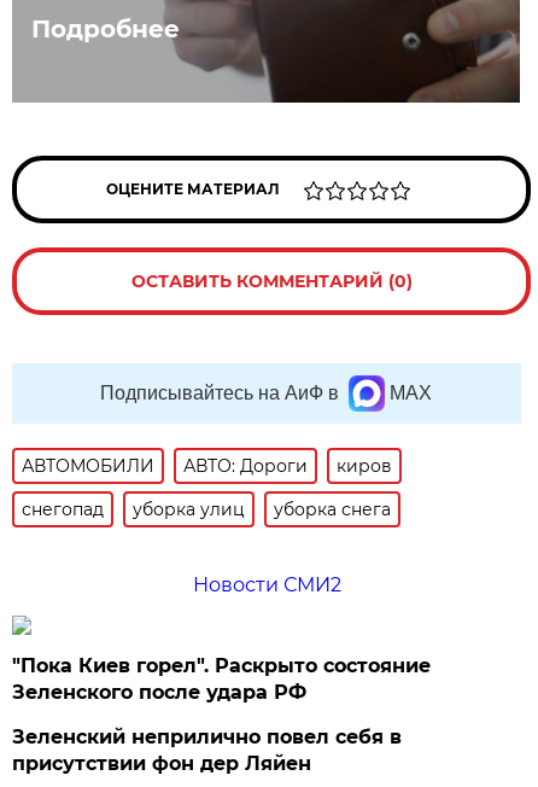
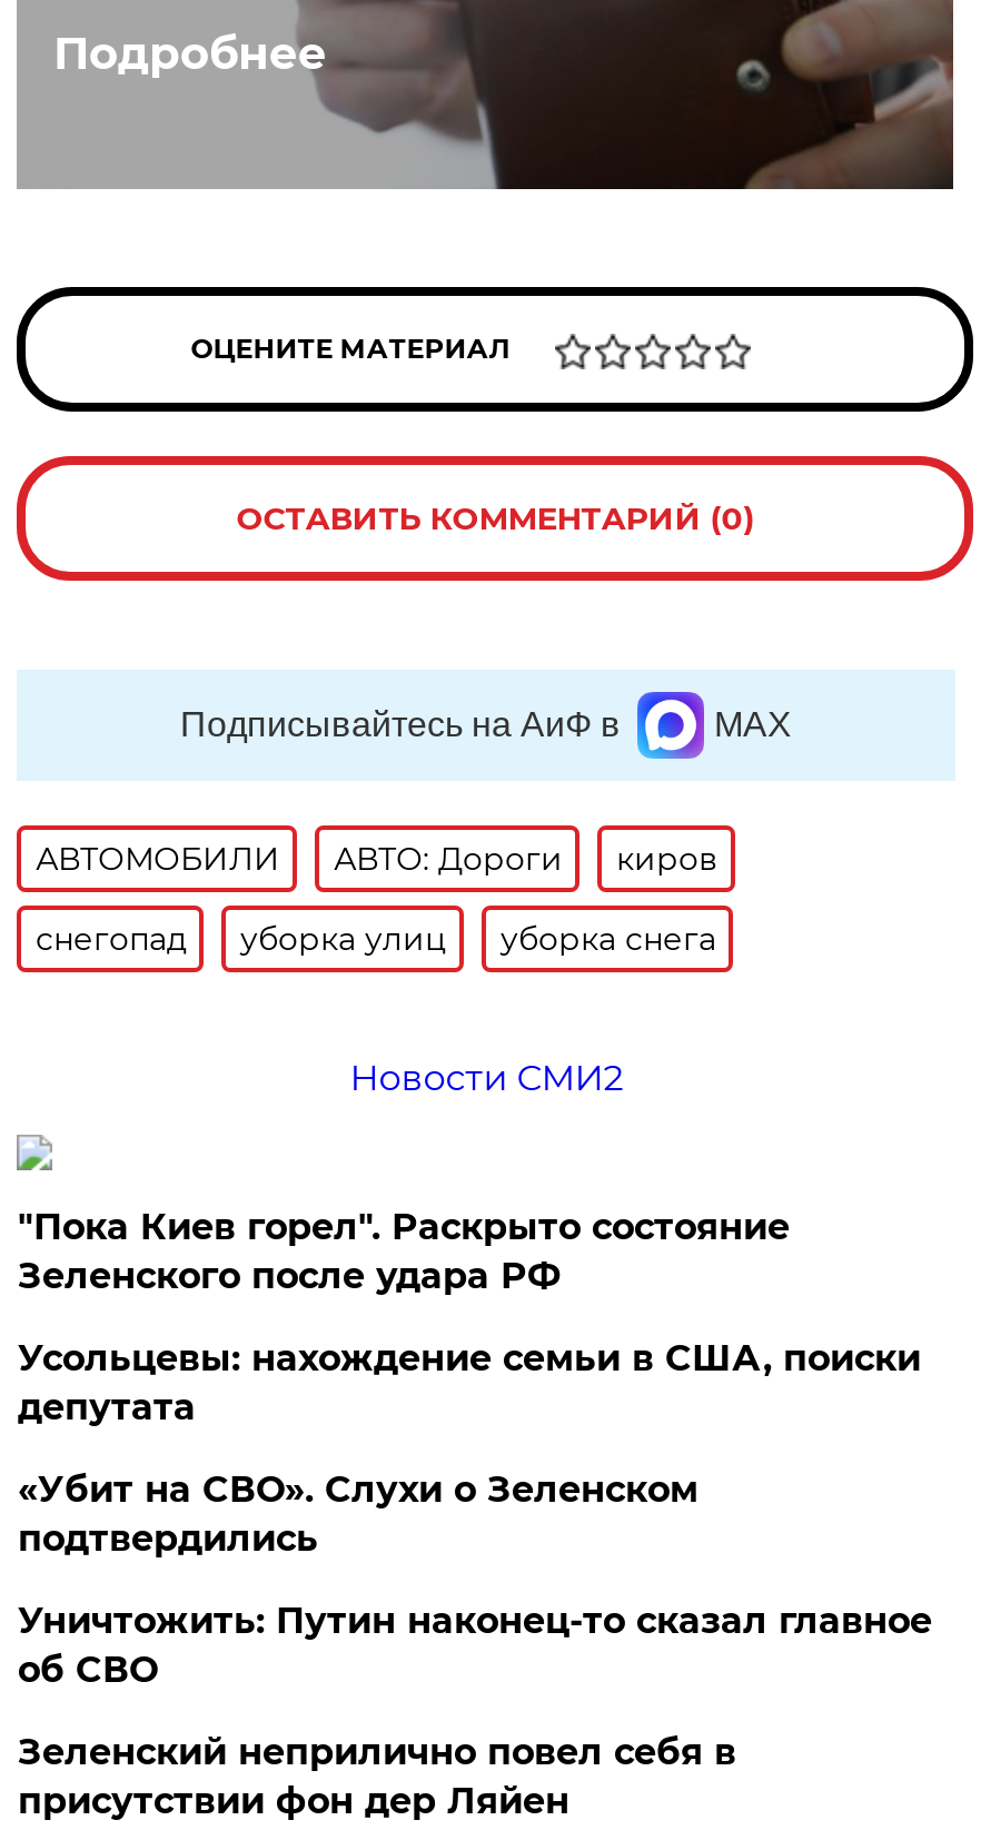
none -> [18,1337,932,1691] Усольцевы: нахождение семьи в США, поиски | депутата | «Убит на СВО». Слухи о Зеленском | подтвердились | Уничтожить: Путин наконец-то сказал главное | об СВО

